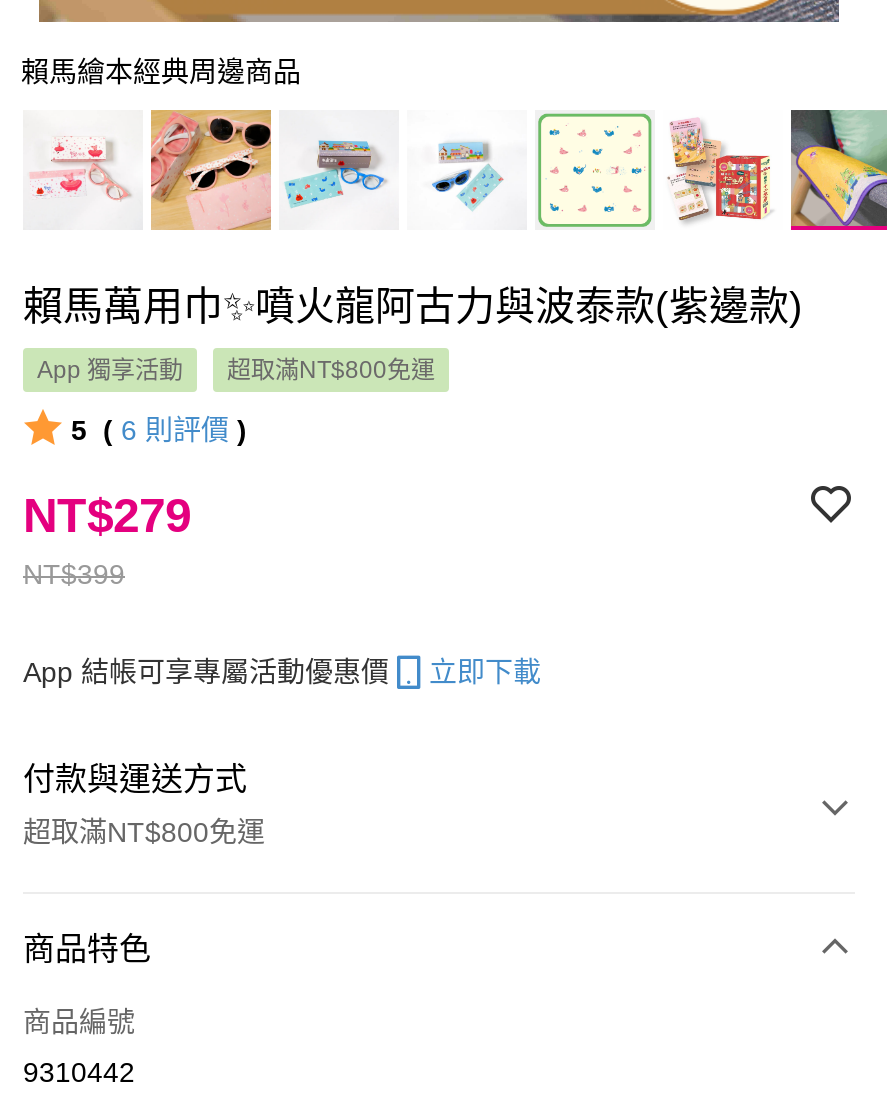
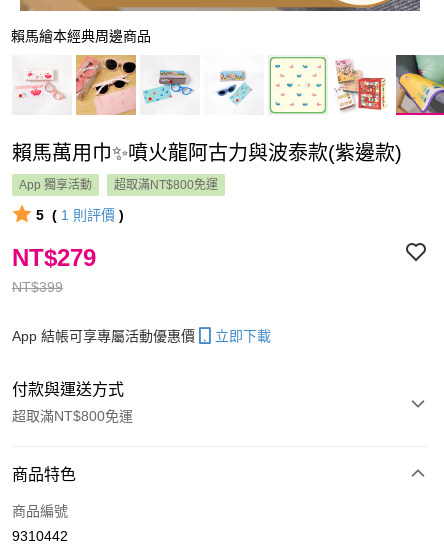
[71,414,247,446] 5 (6則評價 ) -> [36,207,124,223] 5 (1則評價 )

